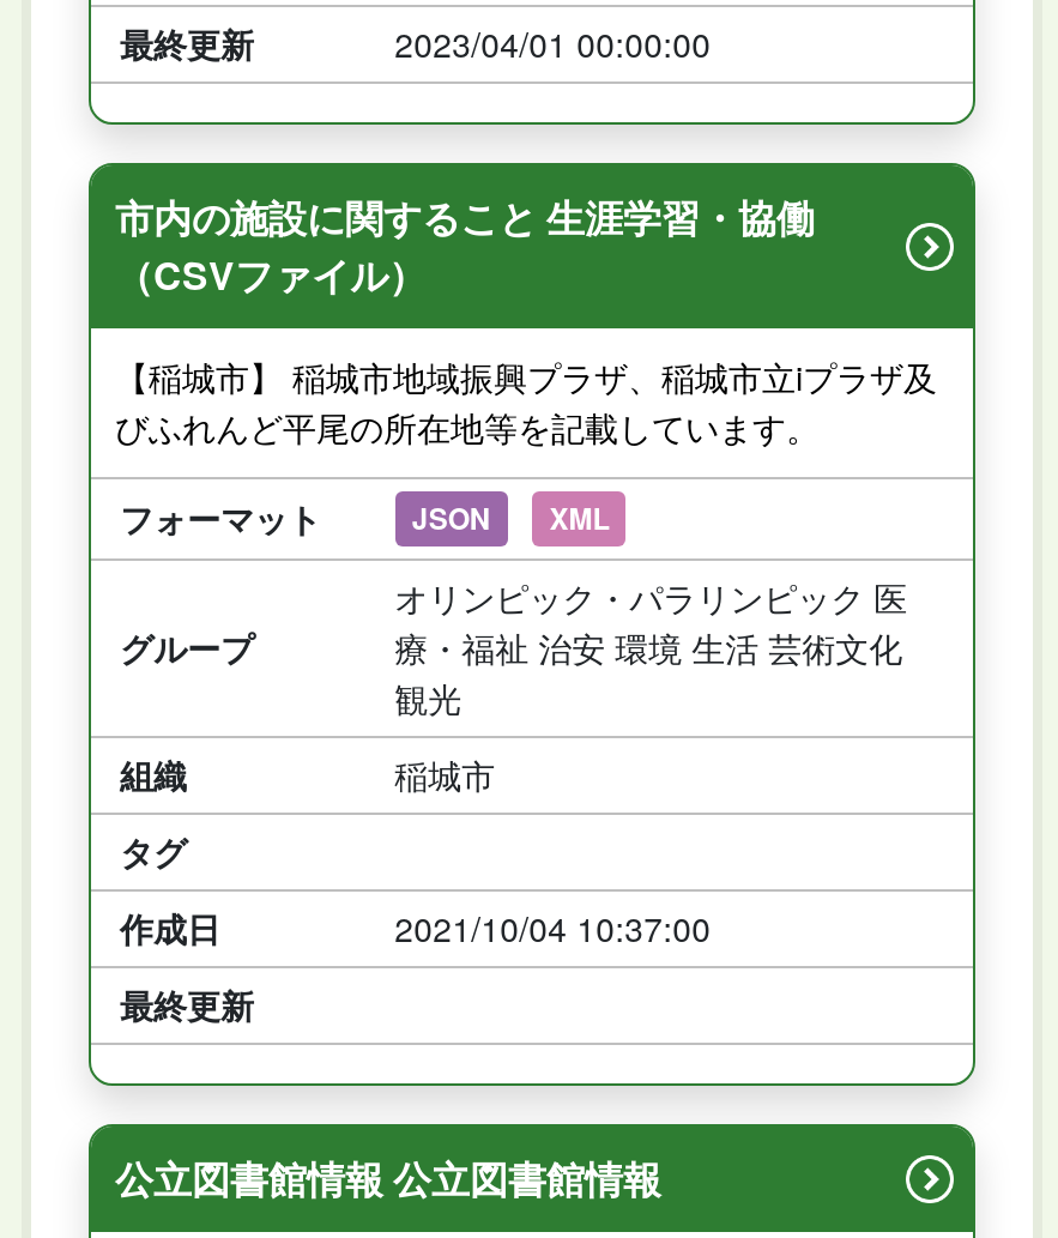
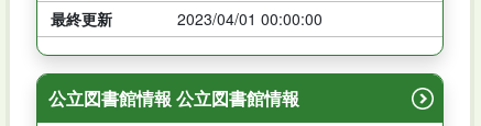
[115,188,937,672] 市内の施設に関すること 生涯学習・協働 | （CSVファイル） | 【稲城市】 稲城市地域振興プラザ、稲城市立iプラザ及 | びふれんど平尾の所在地等を記載しています。 | フォーマット | JSON | XML | グループ -> none
[120,574,908,1029] オリンピック・パラリンピック 医 | 療・福祉 治安 環境 生活 芸術文化 | 観光 | 組織 | 稲城市 | タグ | 作成日 | 2021/10/04 10:37:00 | 最終更新 -> none

